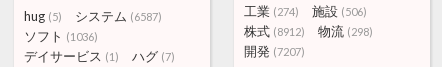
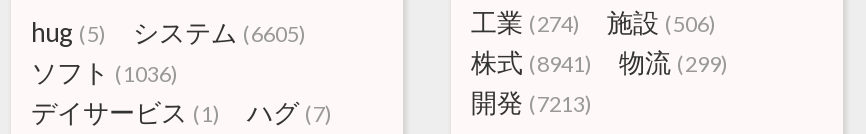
[24,8,162,24] hug (5) システム (6587) -> [31,16,307,48] hug (5) システム (6605)
[244,23,305,39] 株式 (8912) -> [471,46,593,78] 株式 (8941)
[318,23,373,39] 物流 (298) -> [619,46,729,78] 物流 (299)
[244,43,305,59] 開発 (7207) -> [471,86,593,118] 開発 (7213)

